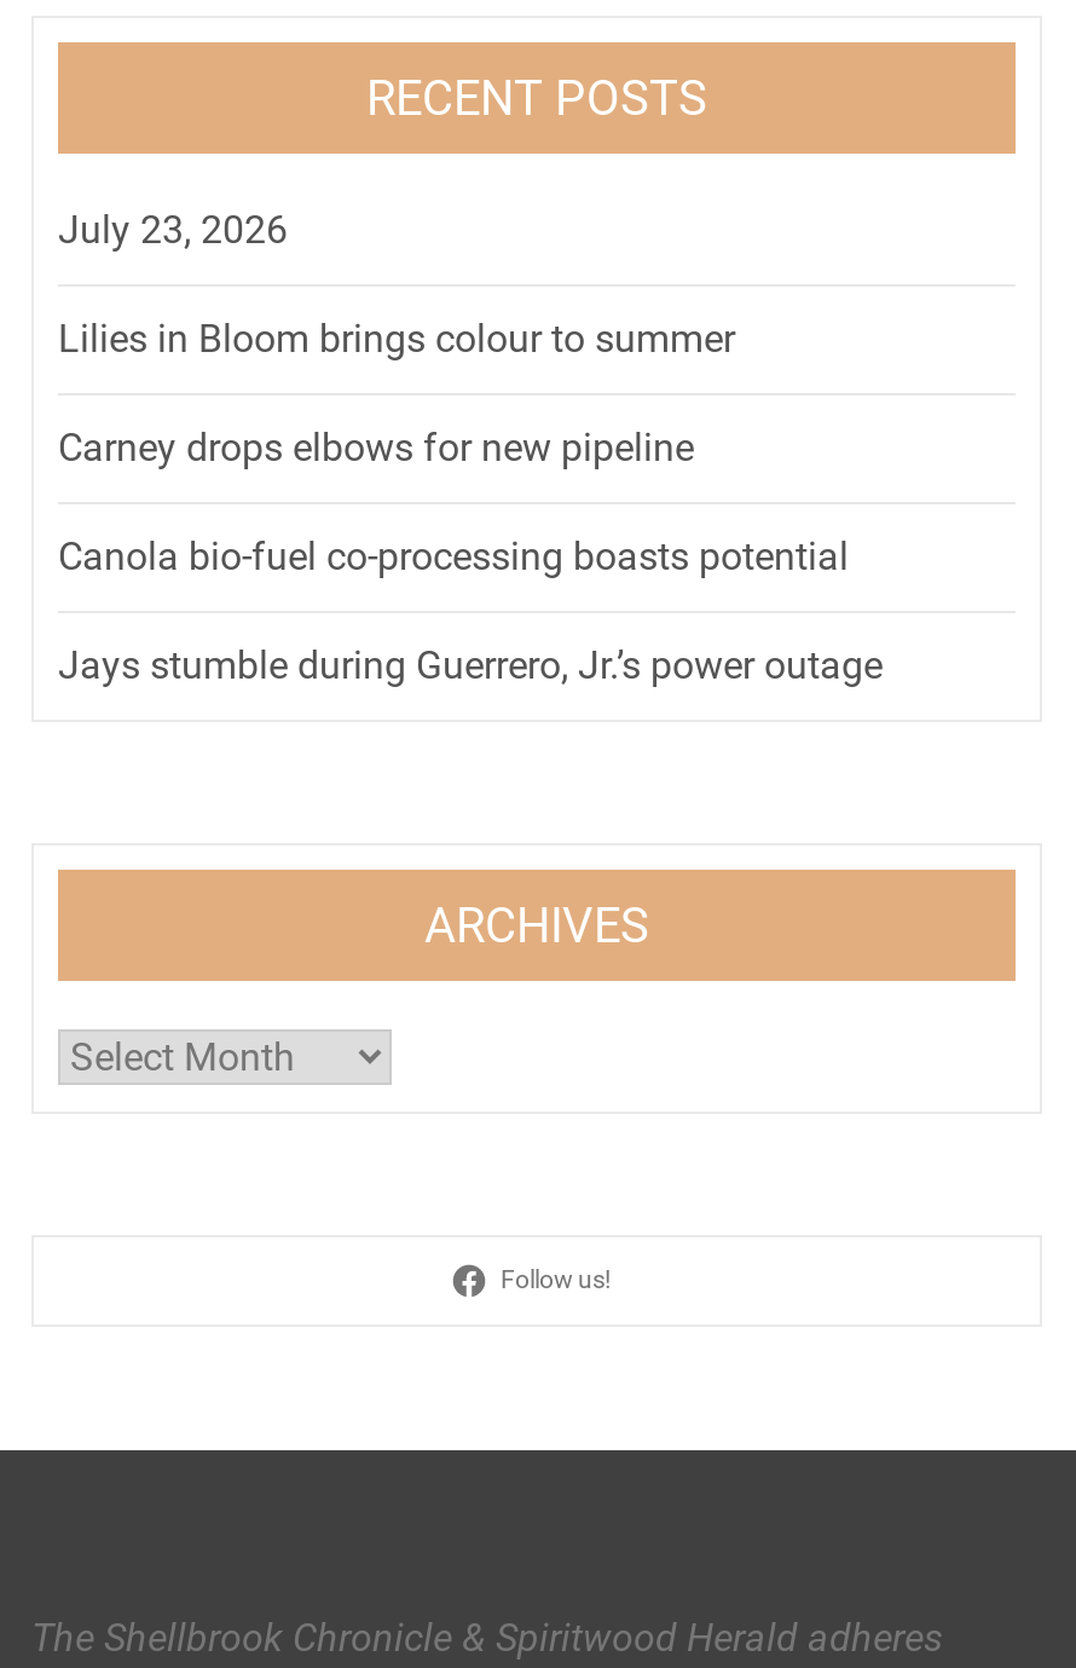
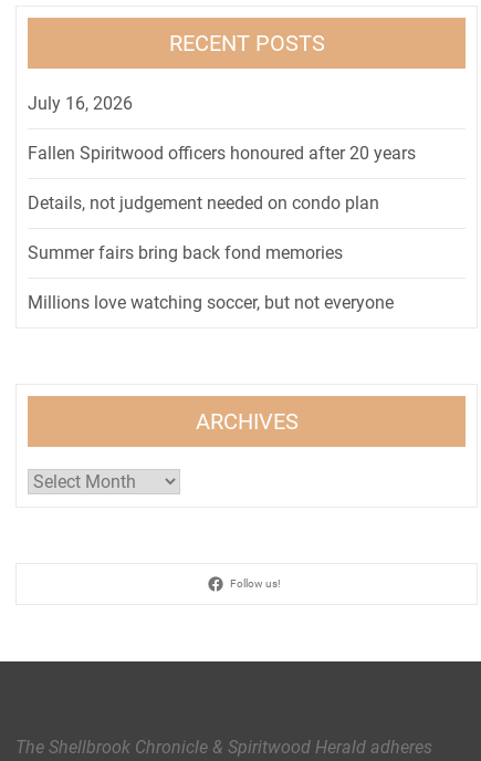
[58,207,288,253] July 23, 2026 -> [28,93,133,114] July 16, 2026
[58,315,735,361] Lilies in Bloom brings colour to summer -> [28,143,416,164] Fallen Spiritwood officers honoured after 20 years
[58,424,694,470] Carney drops elbows for new pipeline -> [28,192,379,213] Details, not judgement needed on condo plan
[58,533,849,579] Canola bio-fuel co-processing boasts potential -> [28,242,343,263] Summer fairs bring back fond memories
[58,642,883,688] Jays stumble during Guerrero, Jr.’s power outage -> [28,292,394,313] Millions love watching soccer, but not everyone

